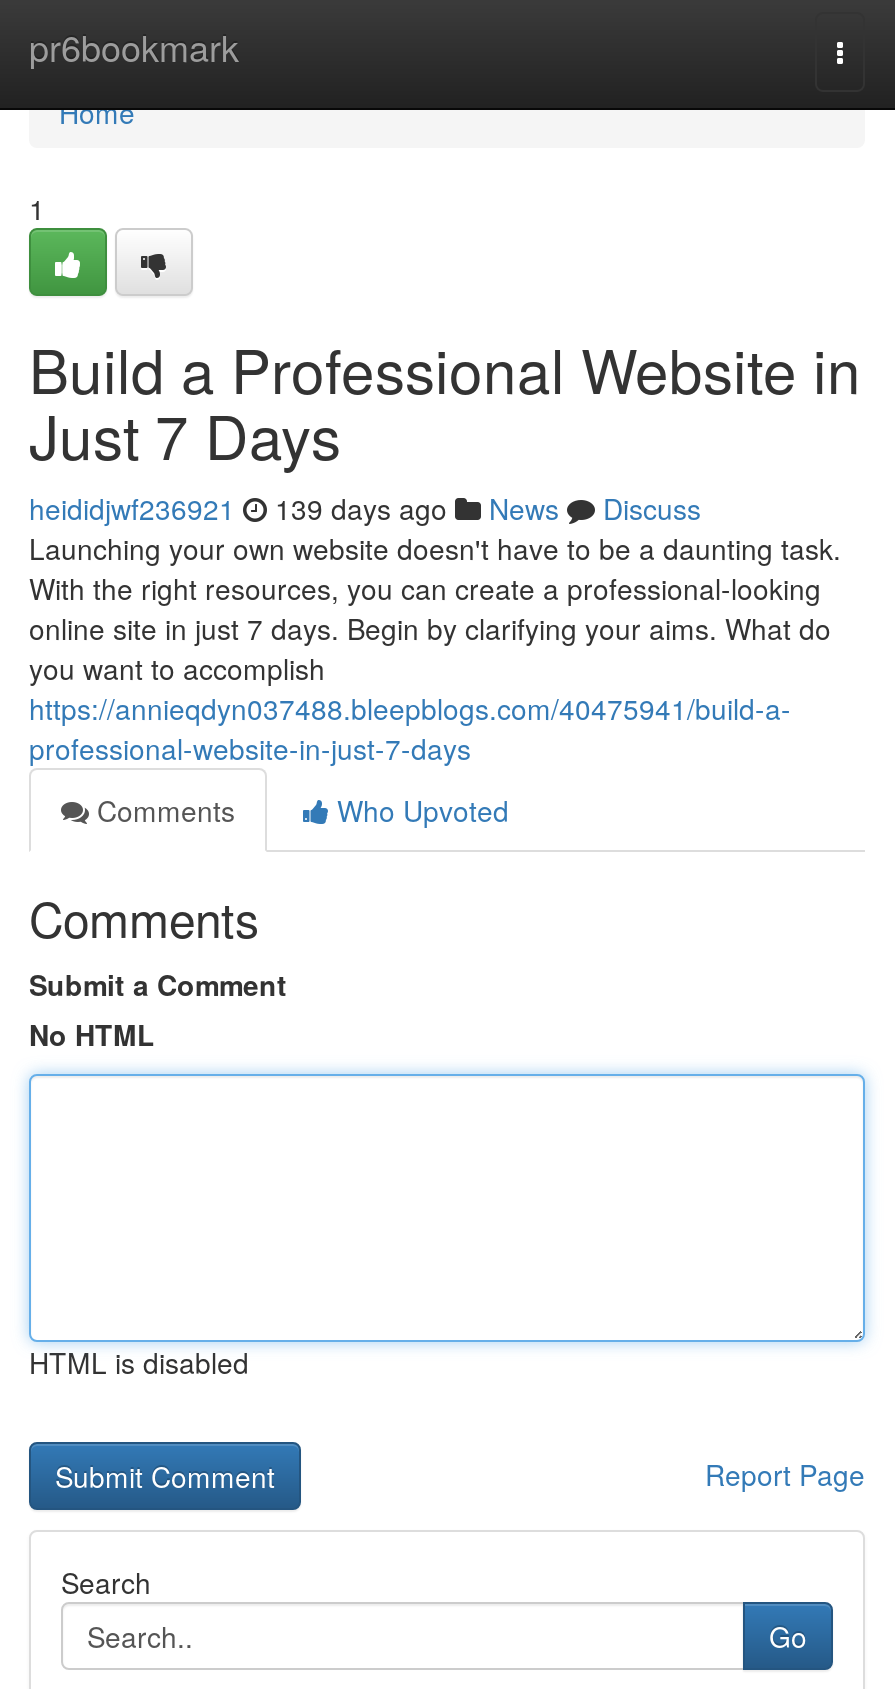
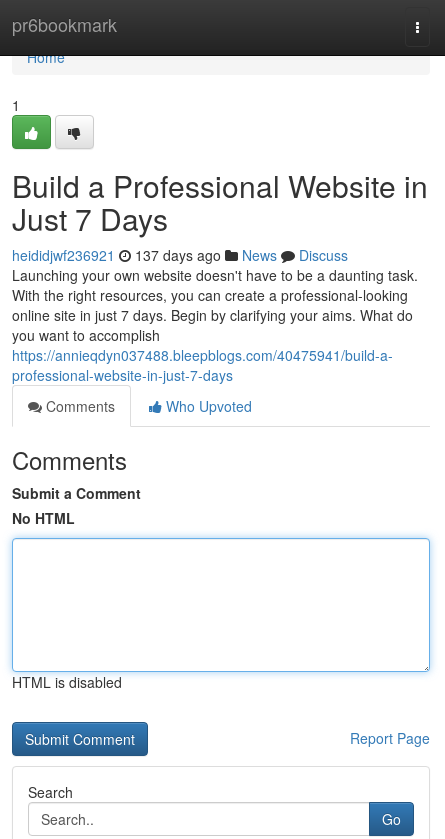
[29,488,701,528] heididjwf236921 139 days ago News Discuss -> [12,245,348,265] heididjwf236921 137 days ago News Discuss

